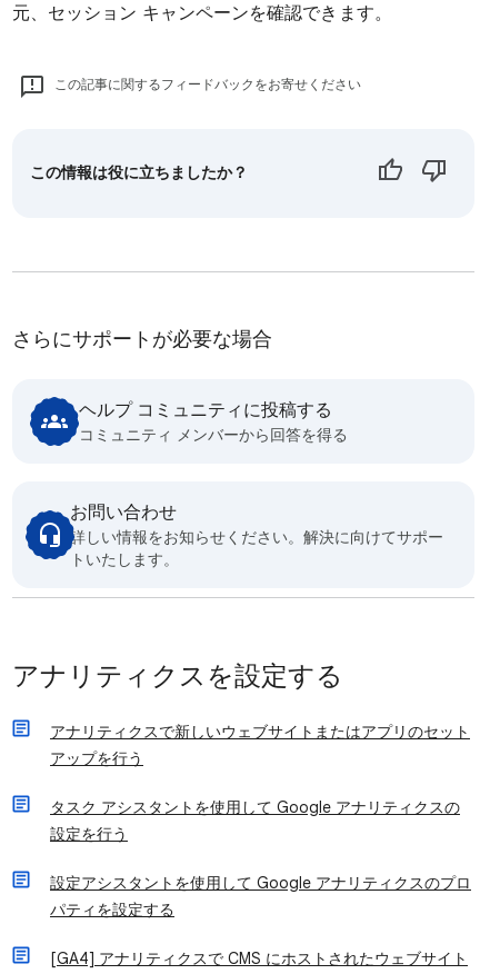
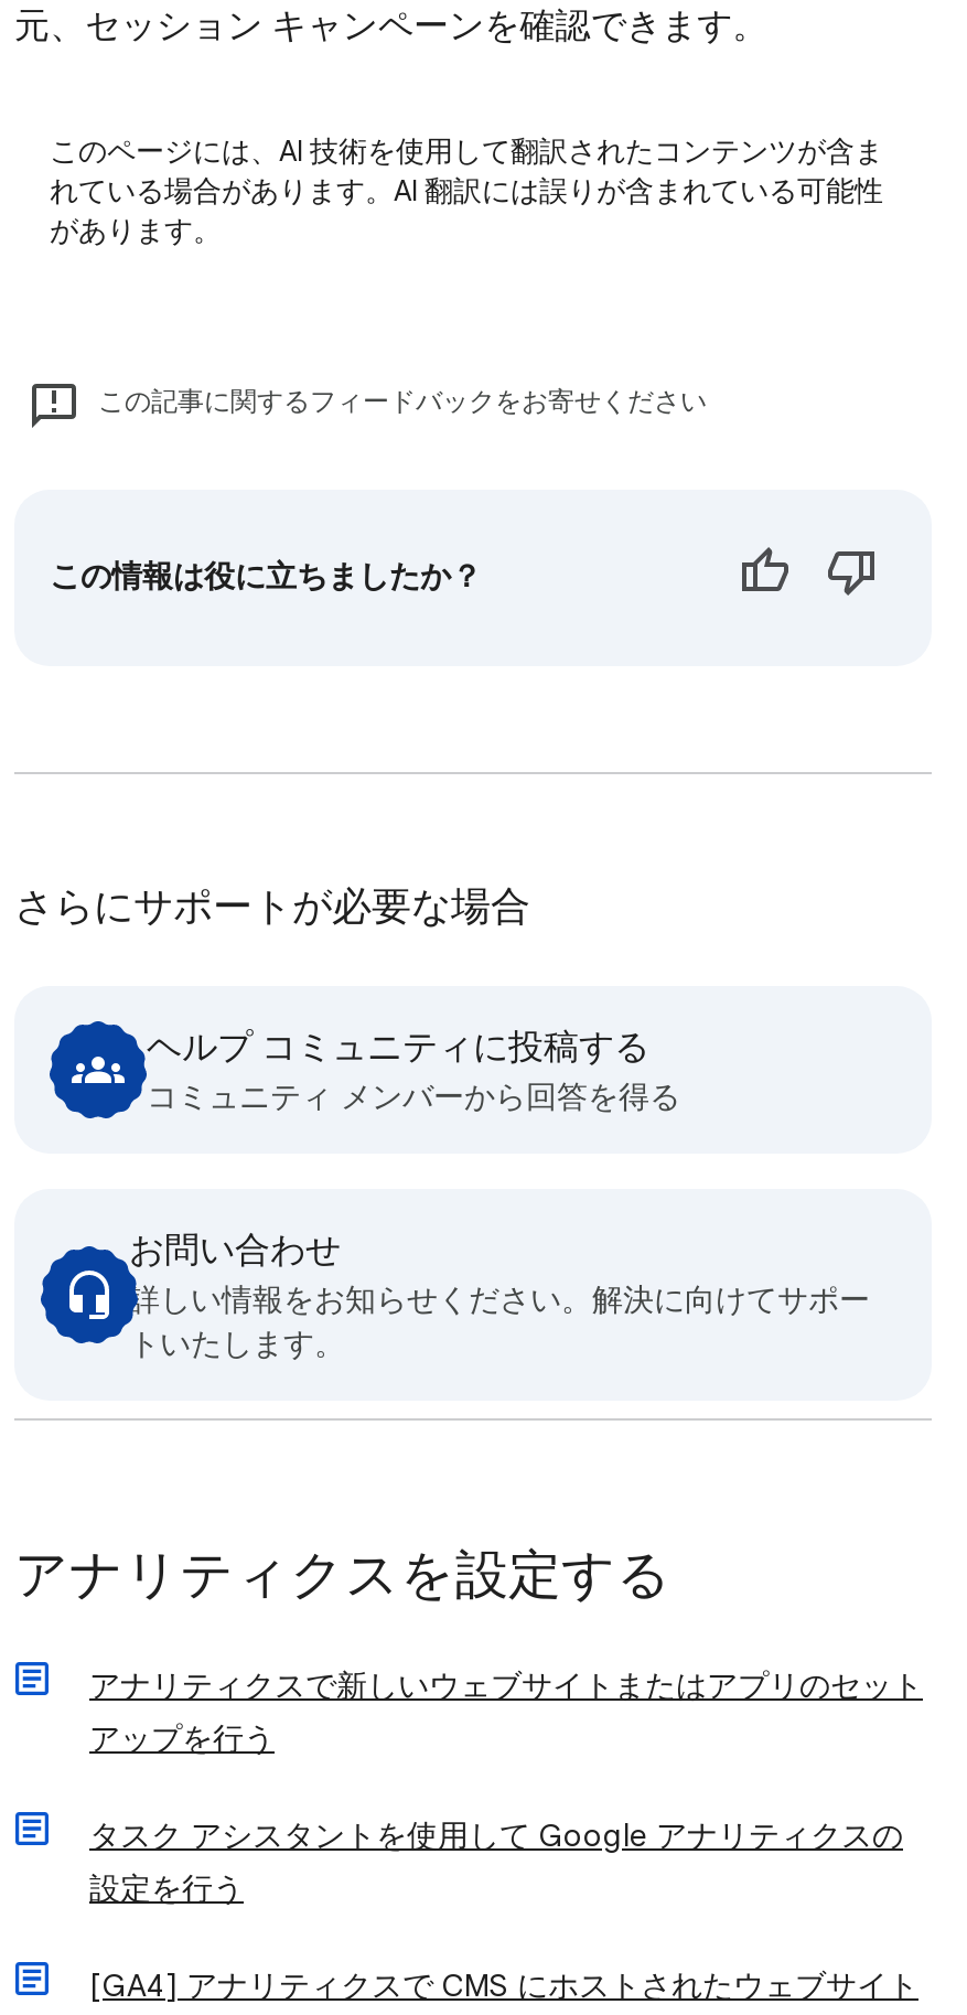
none -> [50,132,883,249] このページには、AI 技術を使用して翻訳されたコンテンツが含ま | れている場合があります。AI 翻訳には誤りが含まれている可能性 | があります。
moved [12,76,470,844] -> [14,385,923,1908]: [image] | この記事に関するフィードバックをお寄せください | この情報は役に立ちましたか？ | ... | タスク アシスタントを使用して Google アナリティクスの | 設定を行う
[50,873,471,920] 設定アシスタントを使用して Google アナリティクスのプロ | パティを設定する -> none

